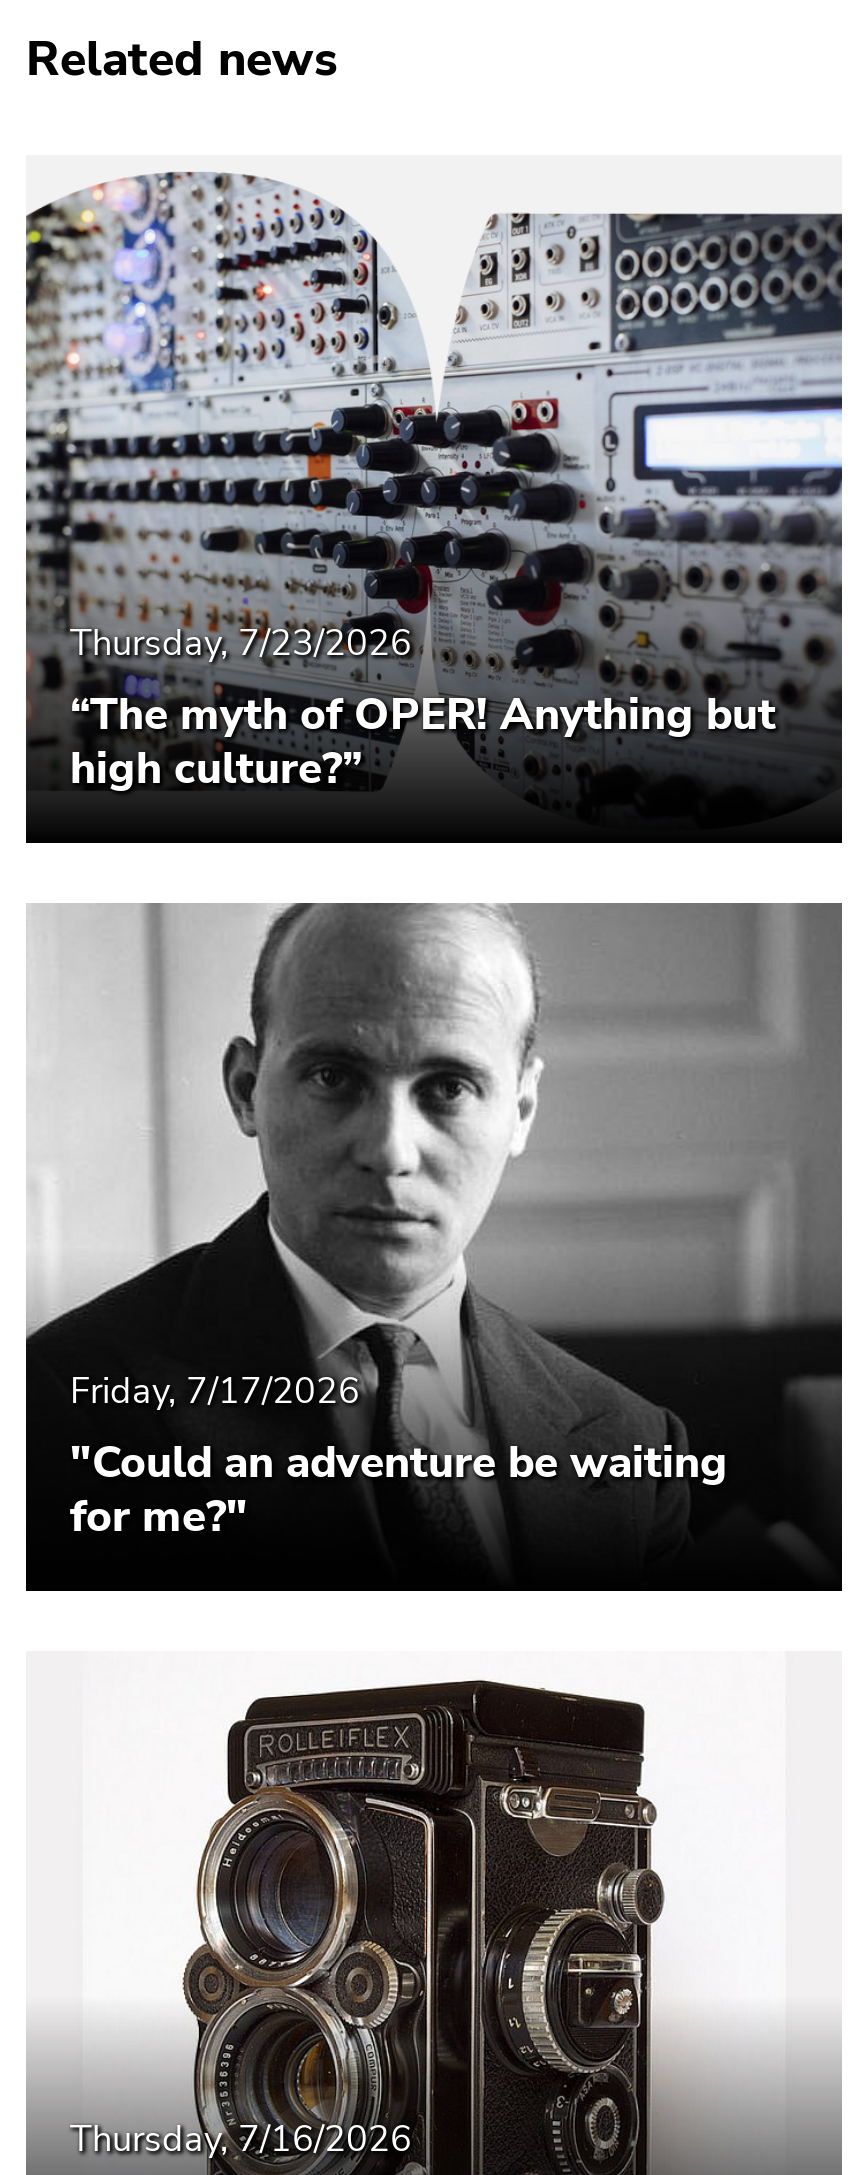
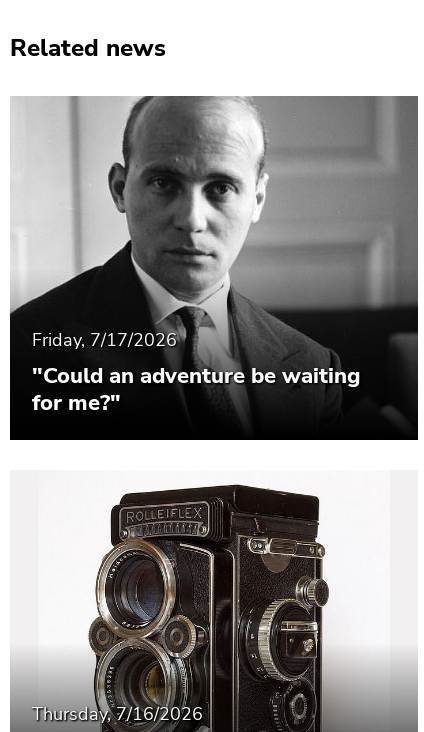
[24,169,842,800] [image] | Thursday, 7/23/2026 | “The myth of OPER! Anything but | high culture?” -> none

